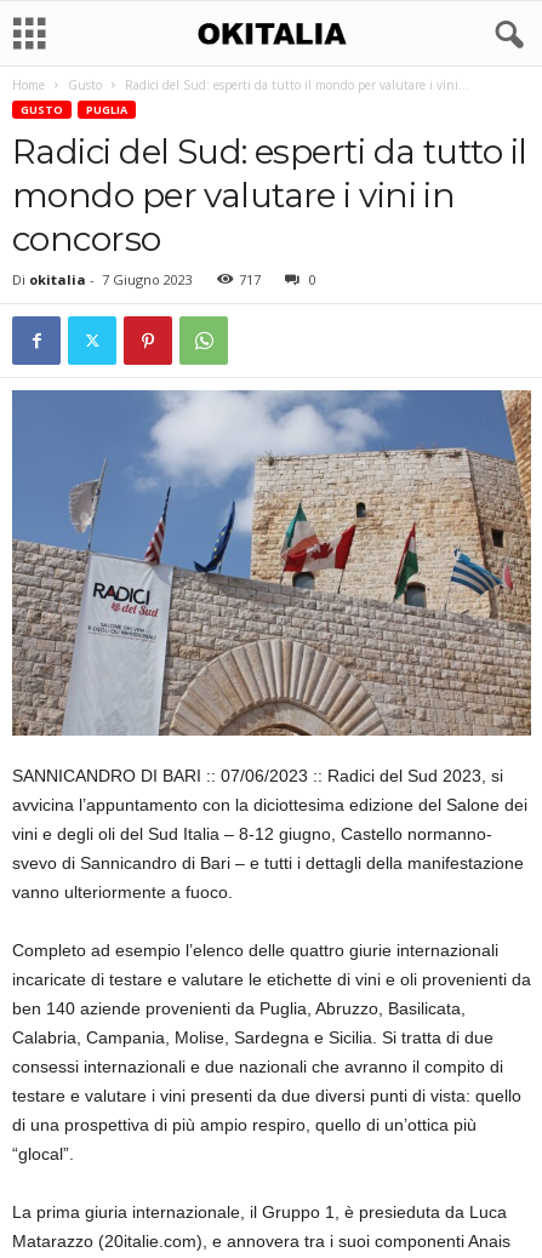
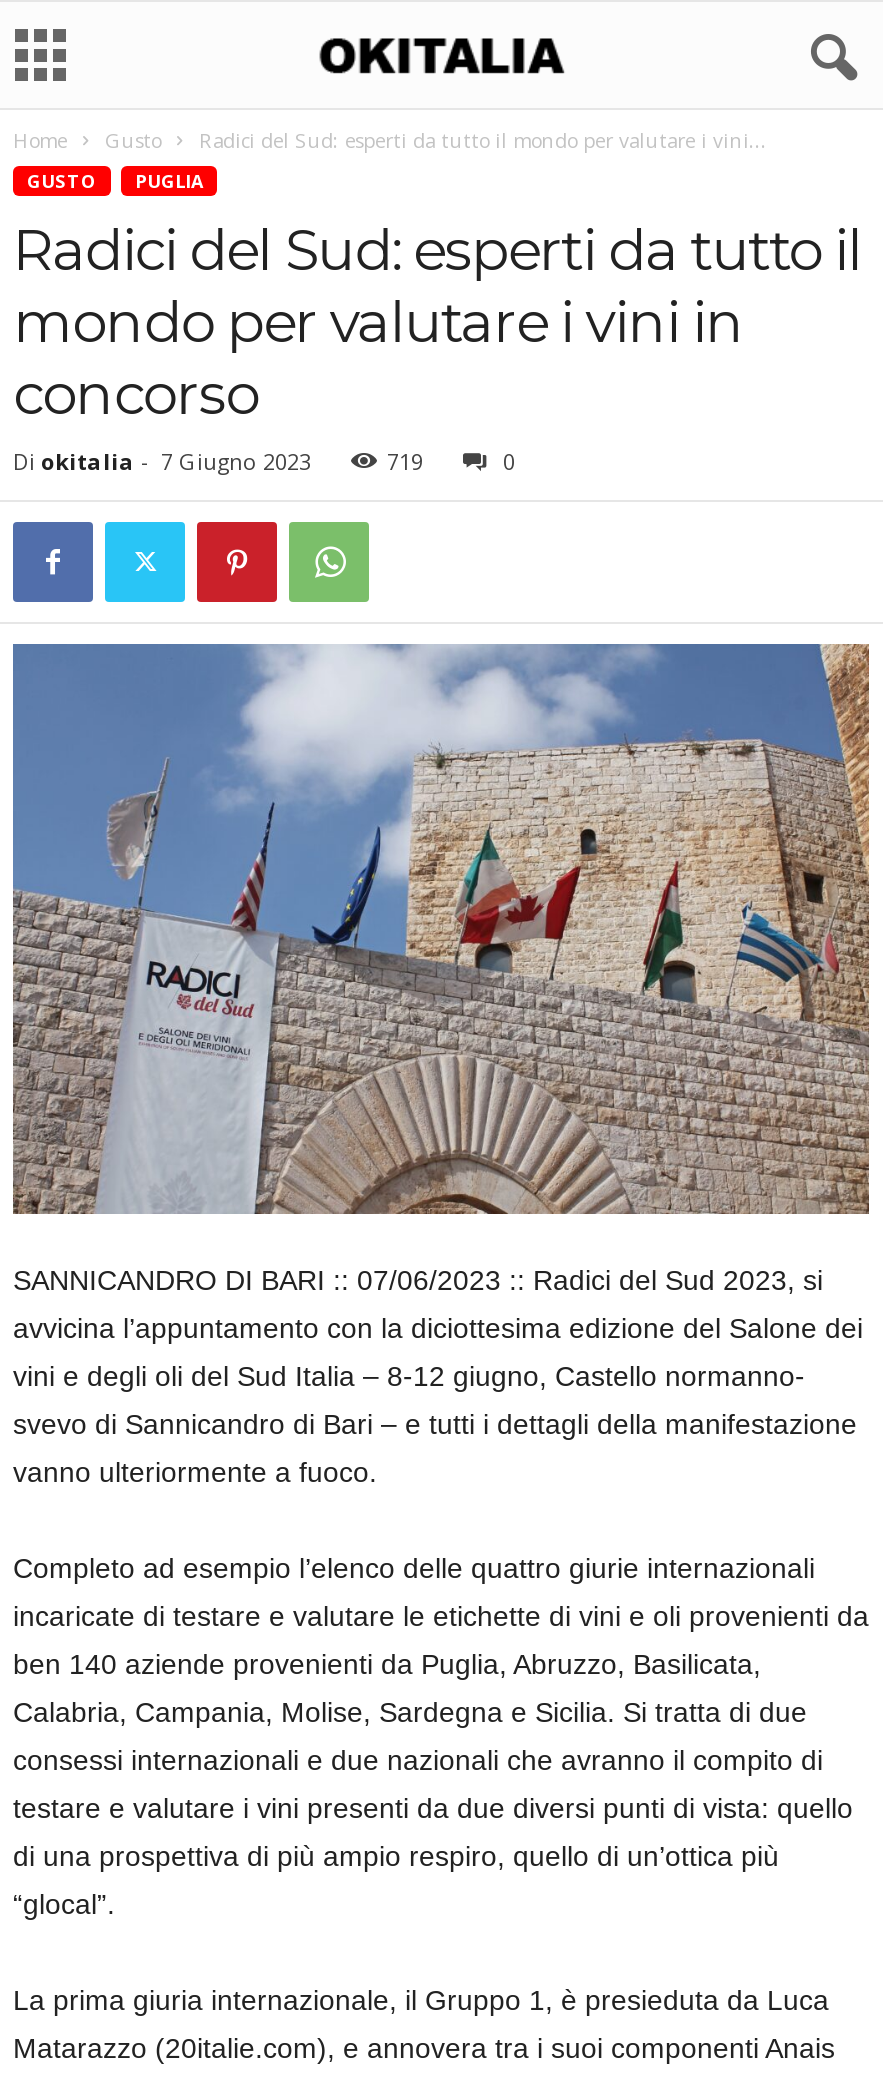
[239,270,261,288] 717 -> [387,446,423,476] 719

